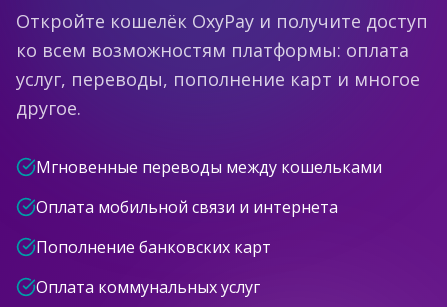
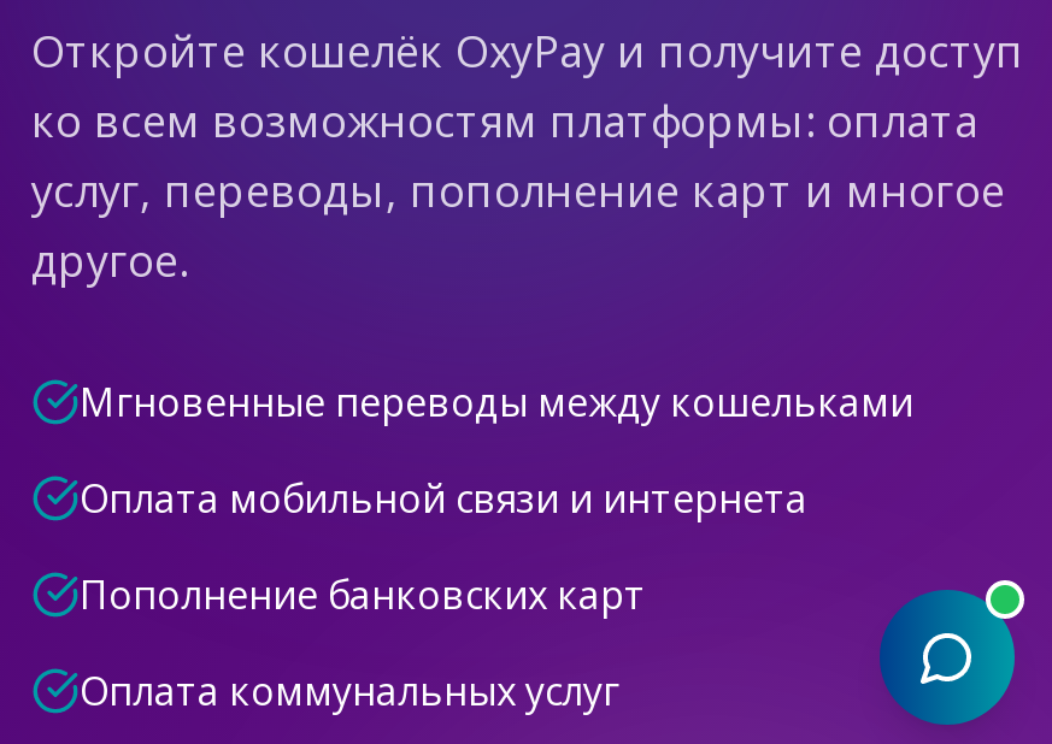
none -> [877,578,1027,727] [image]

